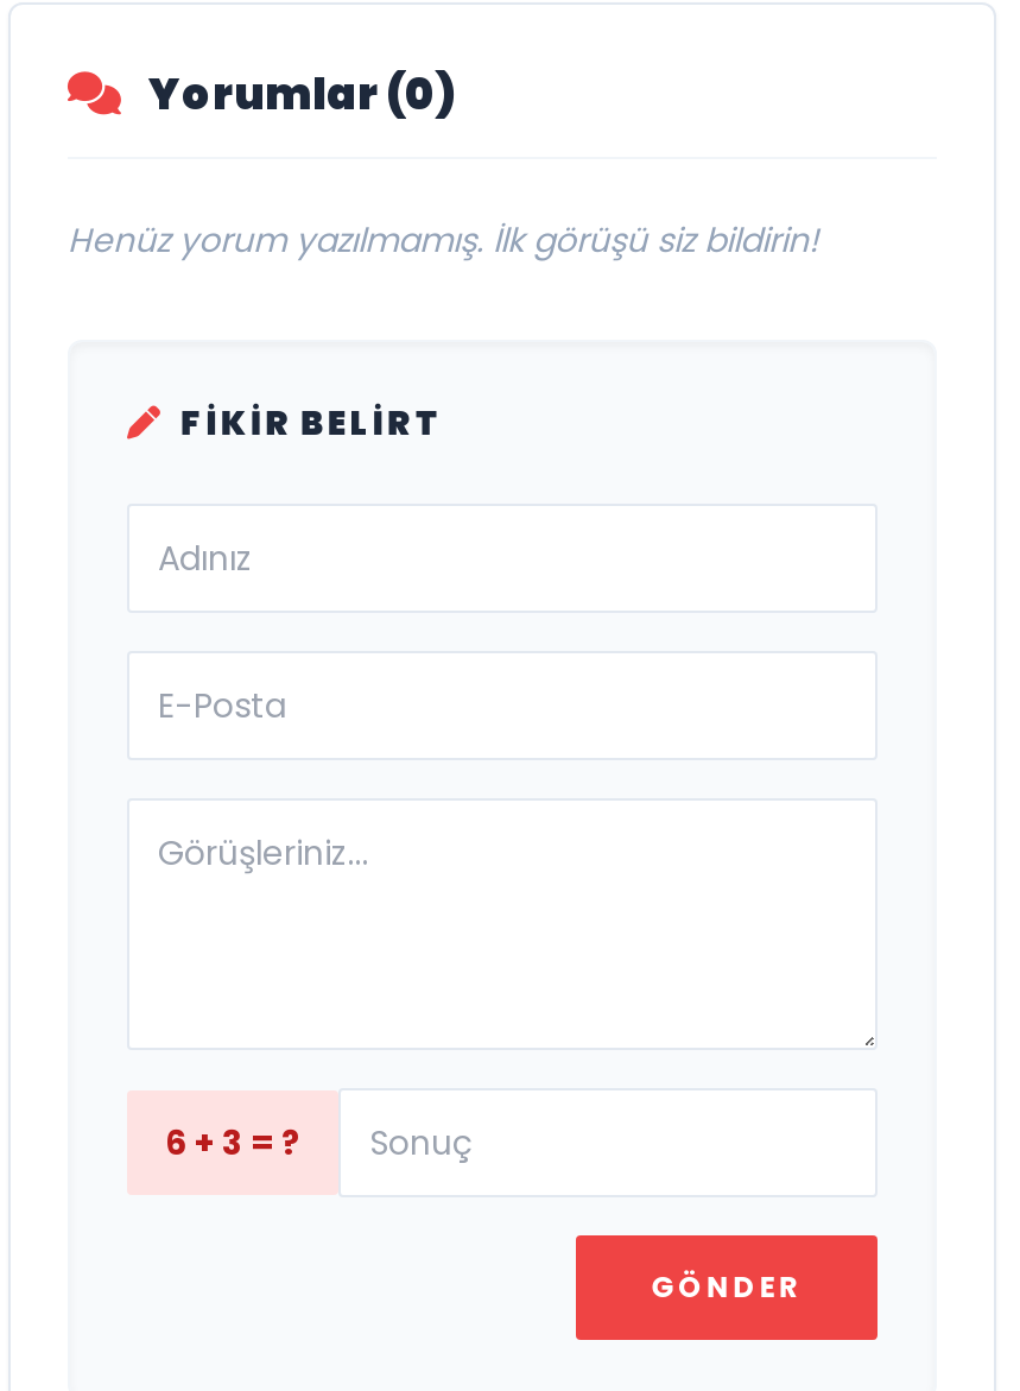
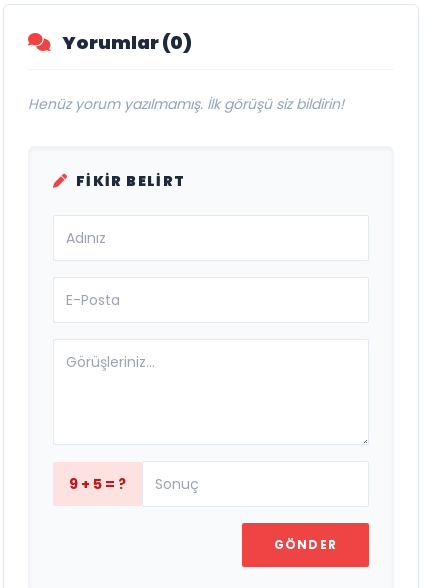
[165,1120,300,1168] 6 + 3 = ? -> [69,474,126,494] 9 + 5 = ?

